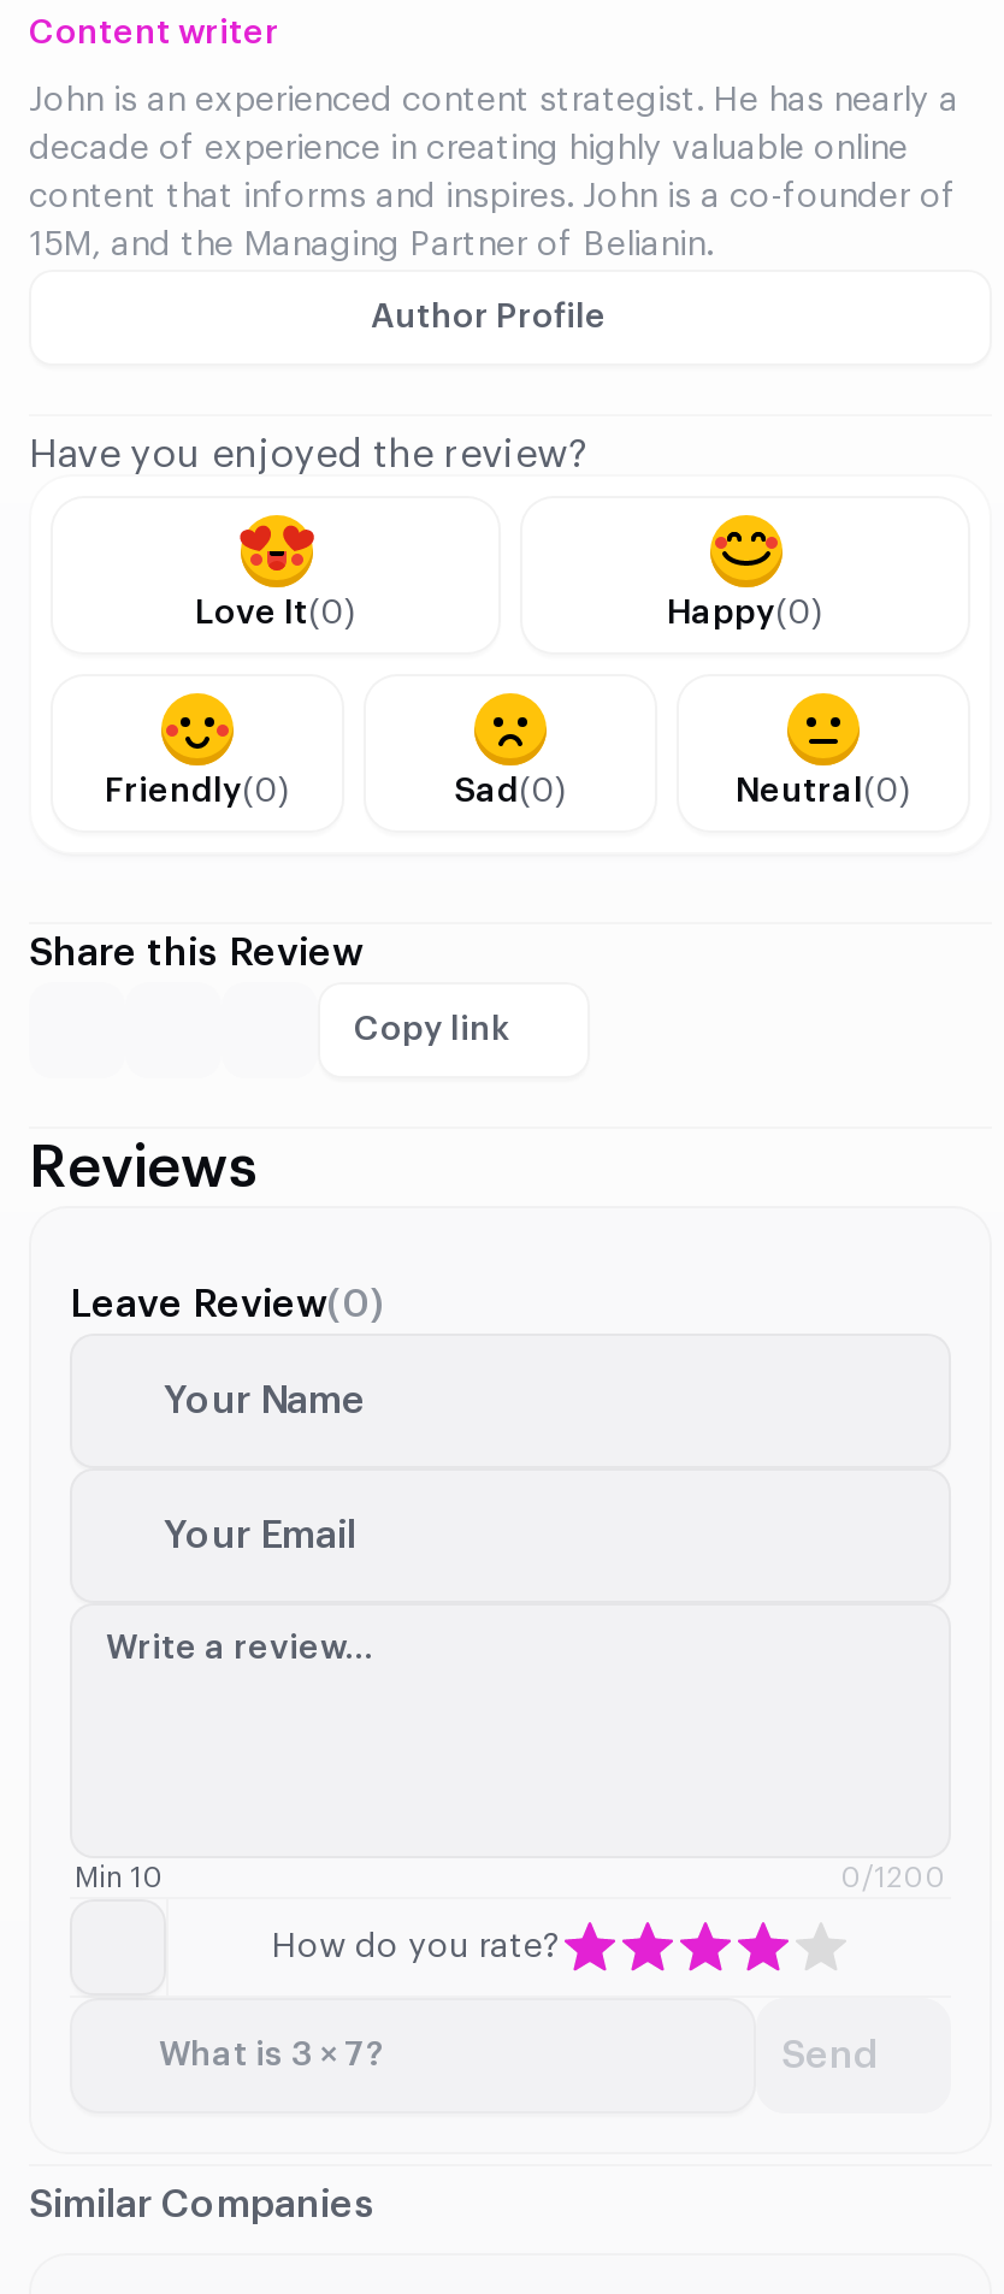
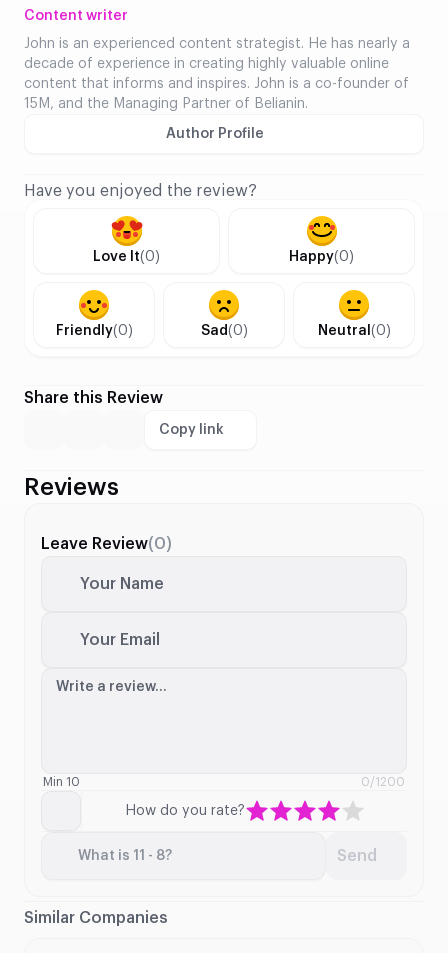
[159,2038,383,2072] What is 3 × 7? -> [78,849,172,863] What is 11 - 8?

